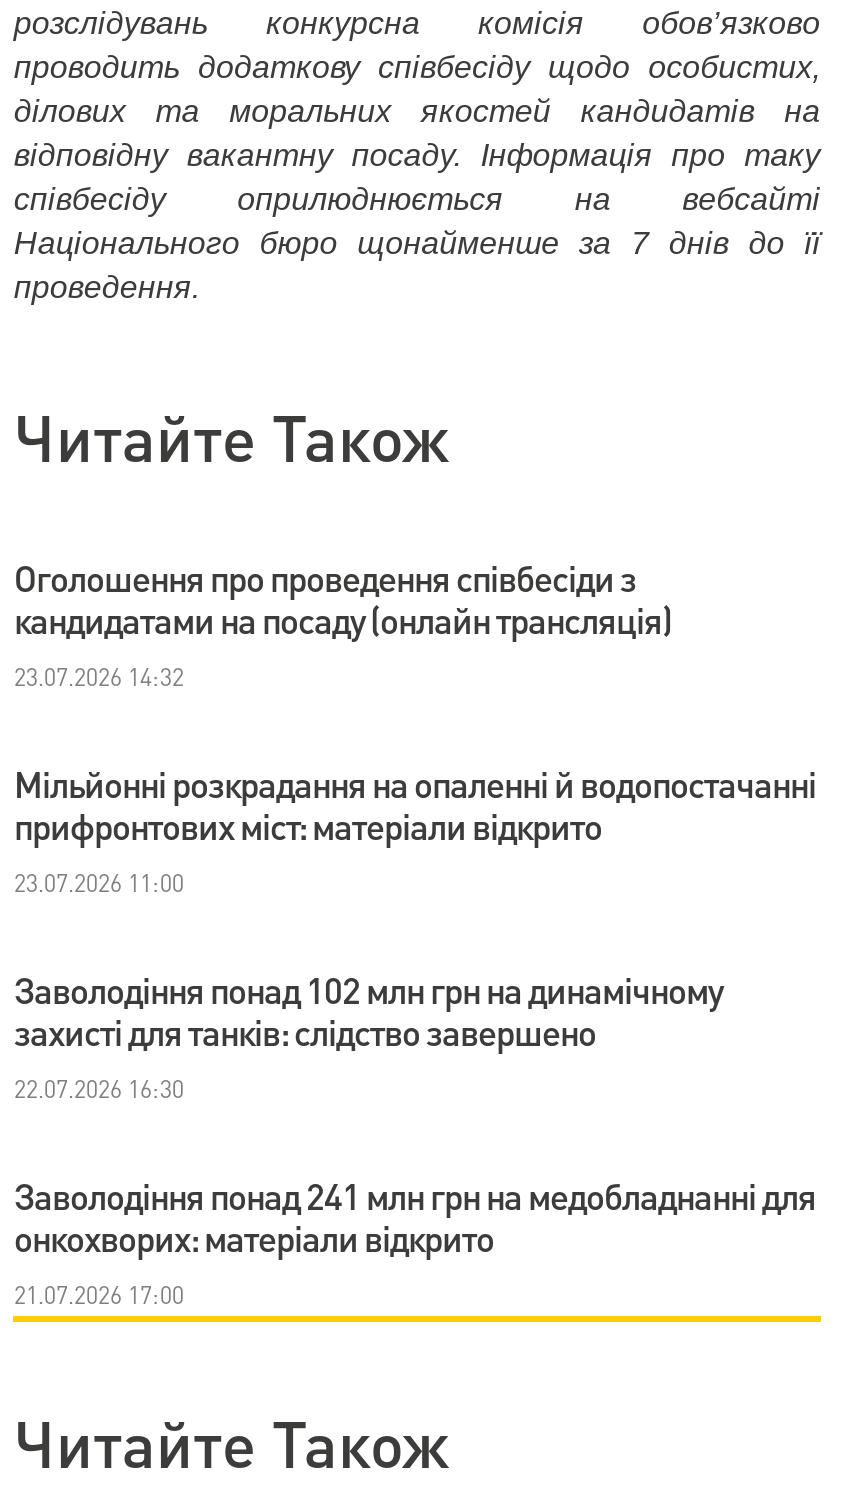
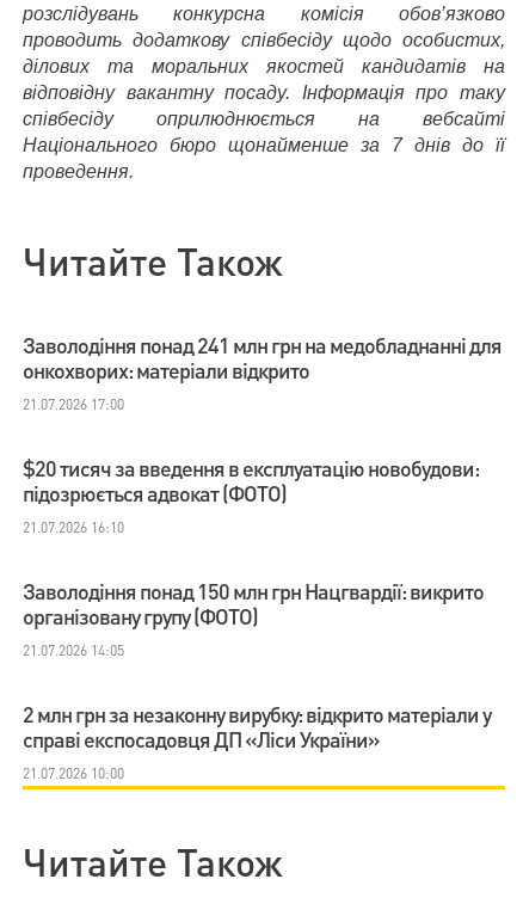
[14,554,816,1104] Оголошення про проведення співбесіди з | кандидатами на посаду (онлайн трансляція) | 23.07.2026 14:32 | Мільйонні розкрадання на опаленні й водопостачанні | прифронтових міст: матеріали відкрито | 23.07.2026 11:00 | Заволодіння понад 102 млн грн на динамічному | захисті для танків: слідство завершено | 22.07.2026 16:30 -> none
moved [14,1172,816,1310] -> [23,331,502,413]: Заволодіння понад 241 млн грн на медобладнанні для | онкохворих: матеріали відкрито | 21.07.2026 17:00
none -> [23,454,491,782] $20 тисяч за введення в експлуатацію новобудови: | підозрюється адвокат (ФОТО) | 21.07.2026 16:10 | Заволодіння понад 150 млн грн Нацгвардії: викрито | організовану групу (ФОТО) | 21.07.2026 14:05 | 2 млн грн за незаконну вирубку: відкрито матеріали у | справі експосадовця ДП «Ліси України» | 21.07.2026 10:00

